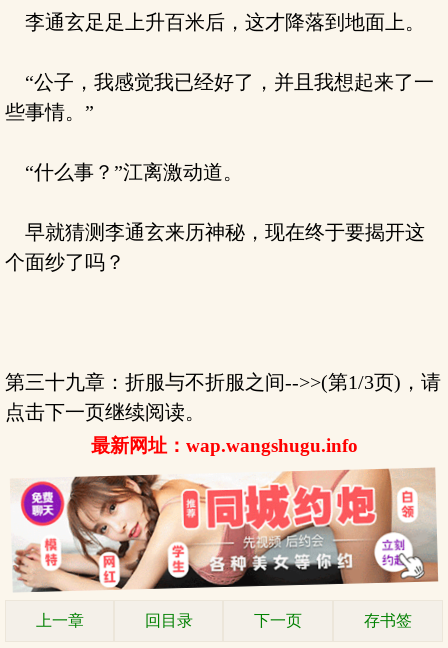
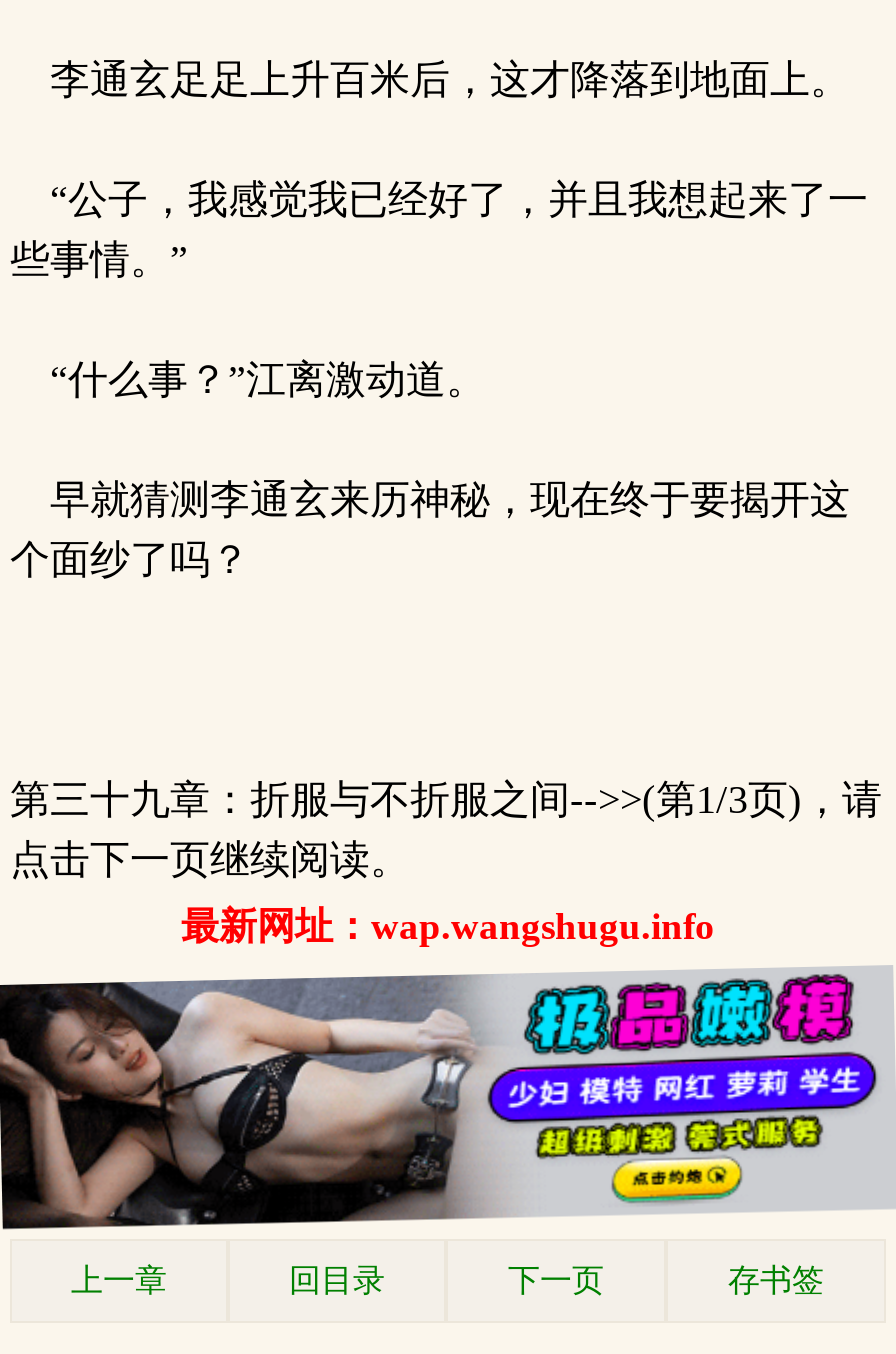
[3,466,445,595] [image] -> [6,965,890,1231] [image]

